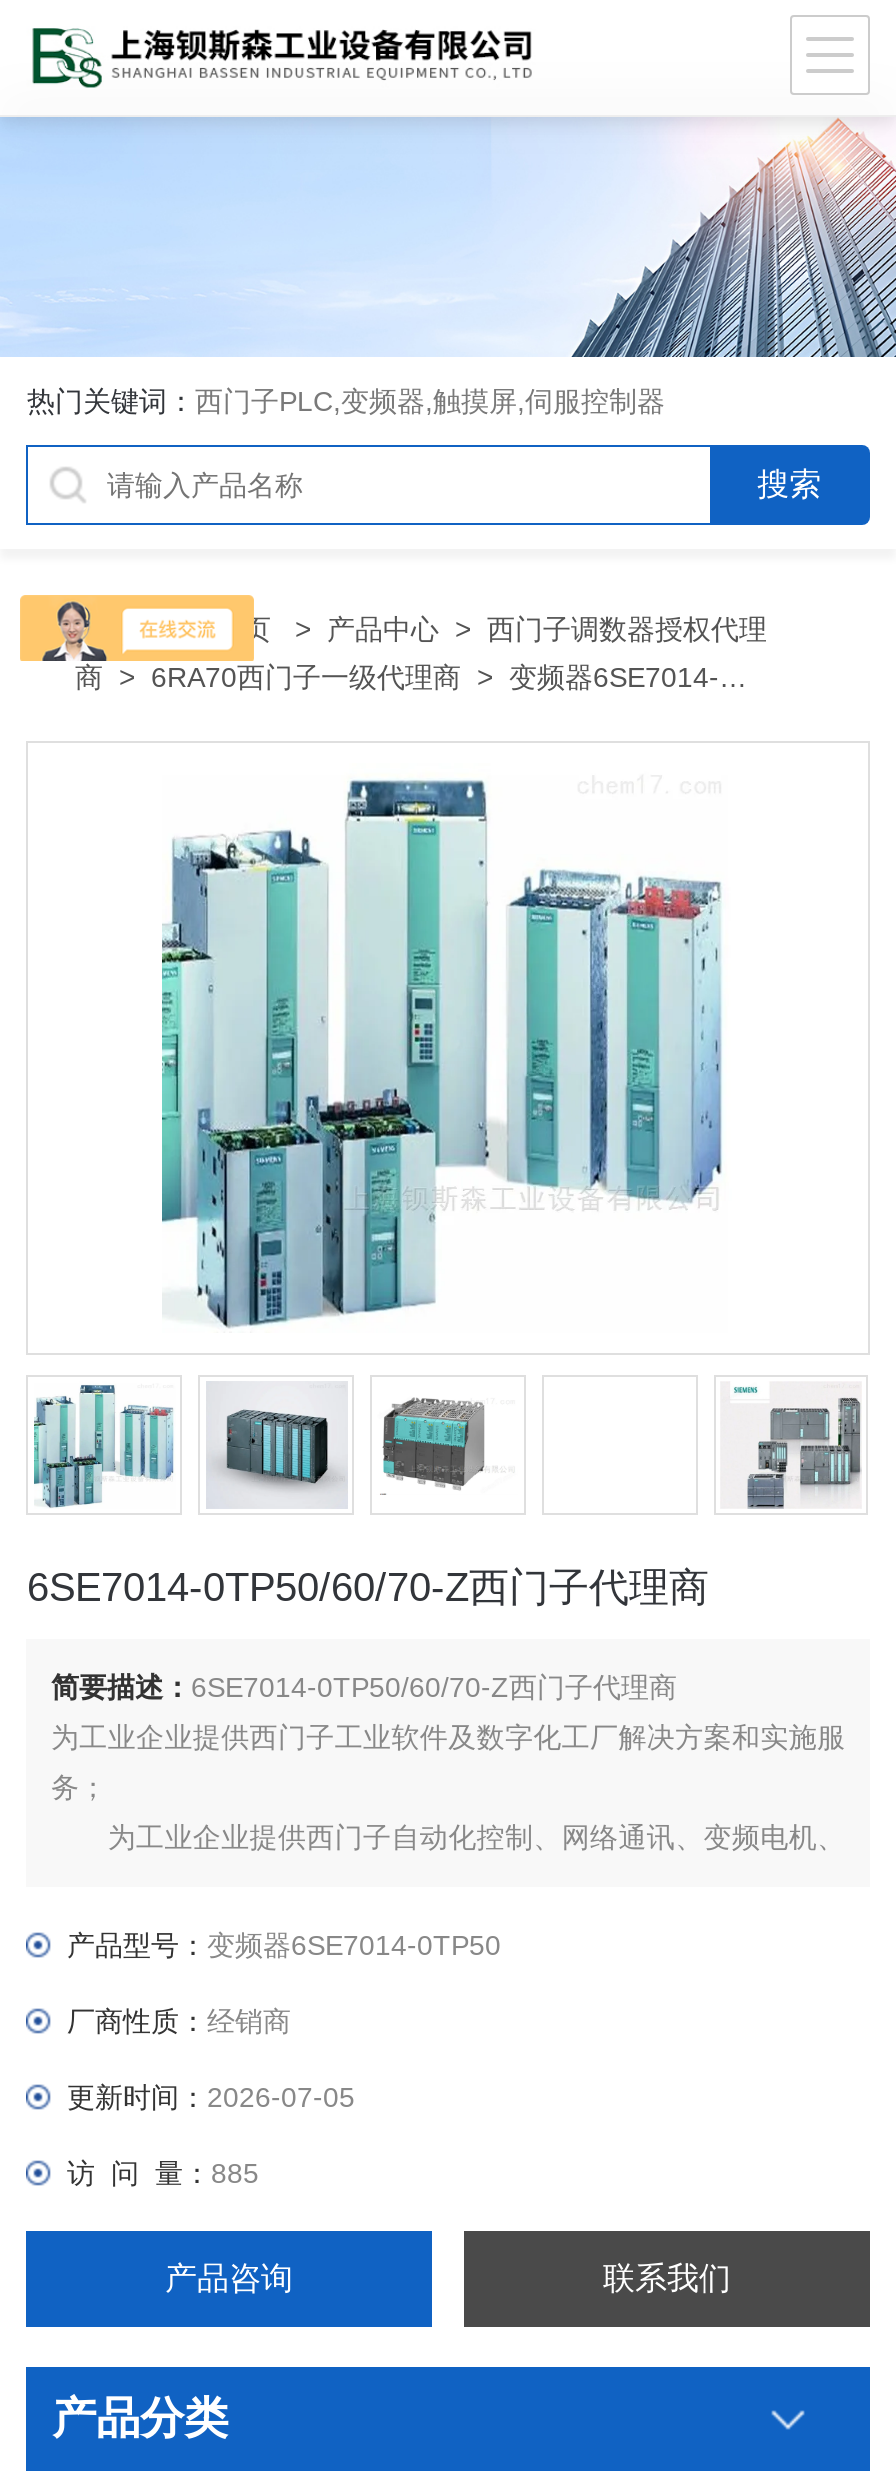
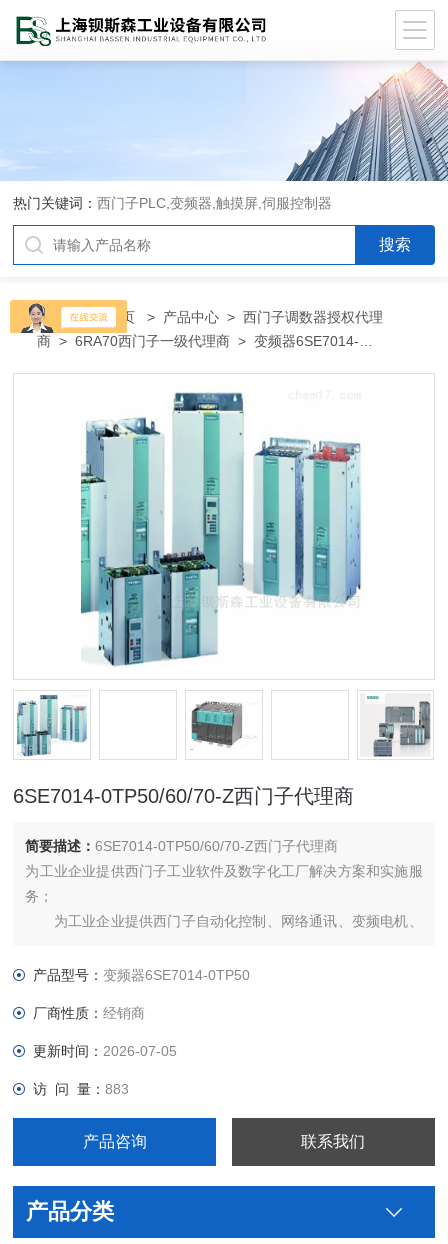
[206,1383,346,1507] [image] -> none
[67,2157,259,2189] 访 问 量：885 -> [33,1081,129,1097] 访 问 量：883

